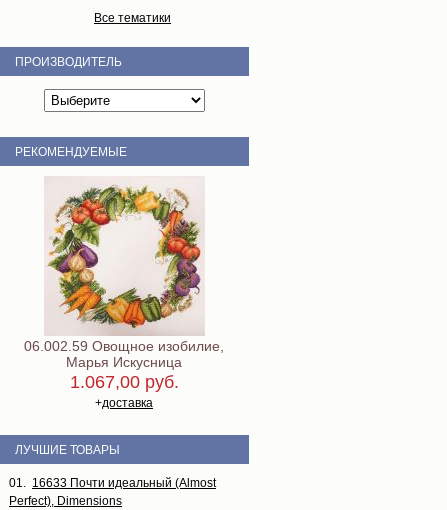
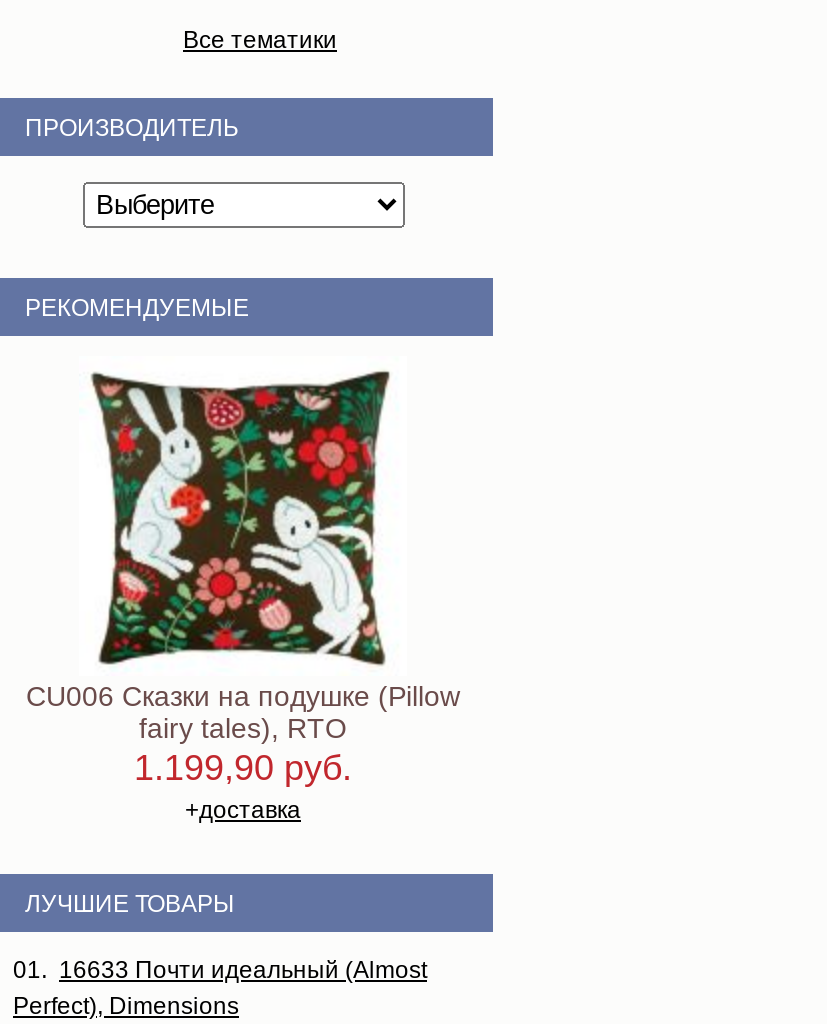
[24,177,224,392] [image] | 06.002.59 Овощное изобилие, | Марья Искусница | 1.067,00 руб. -> [26,360,460,787] [image] | CU006 Сказки на подушке (Pillow | fairy tales), RTO | 1.199,90 руб.

